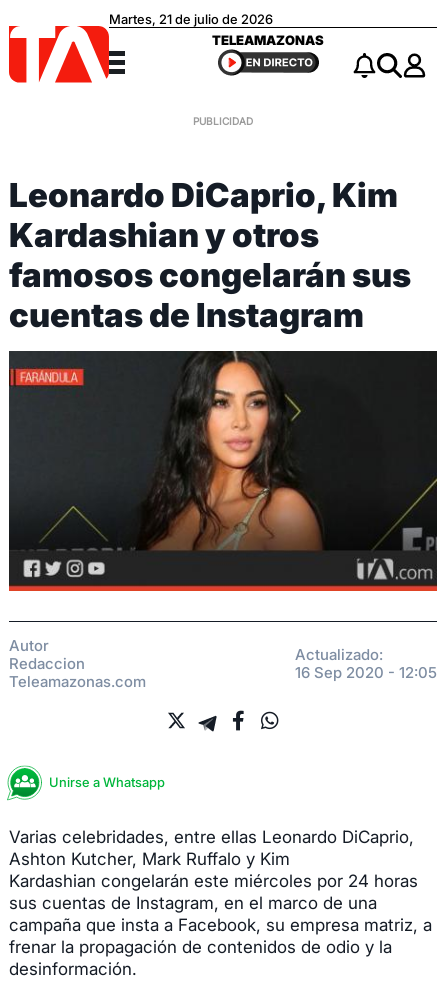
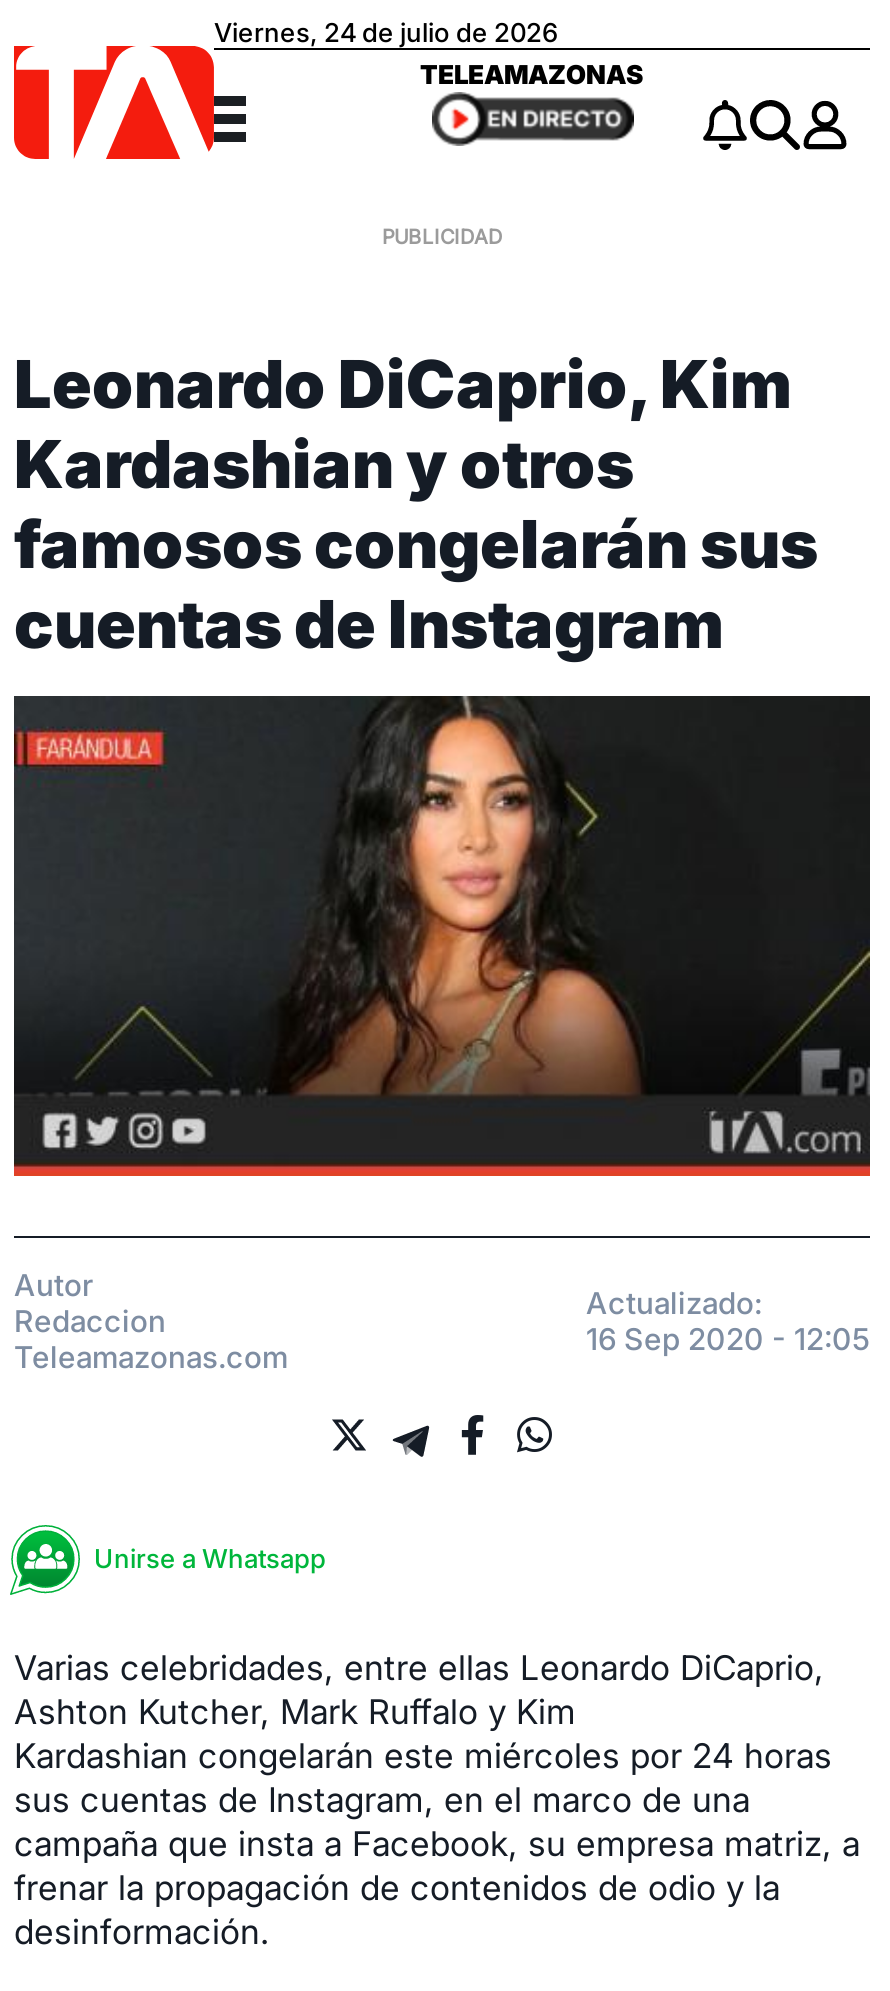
[109,11,273,27] Martes, 21 de julio de 2026 -> [214,17,558,49] Viernes, 24 de julio de 2026

